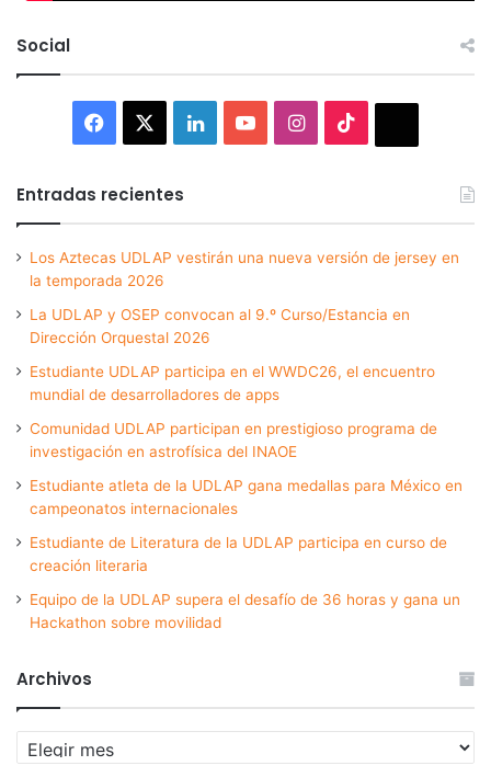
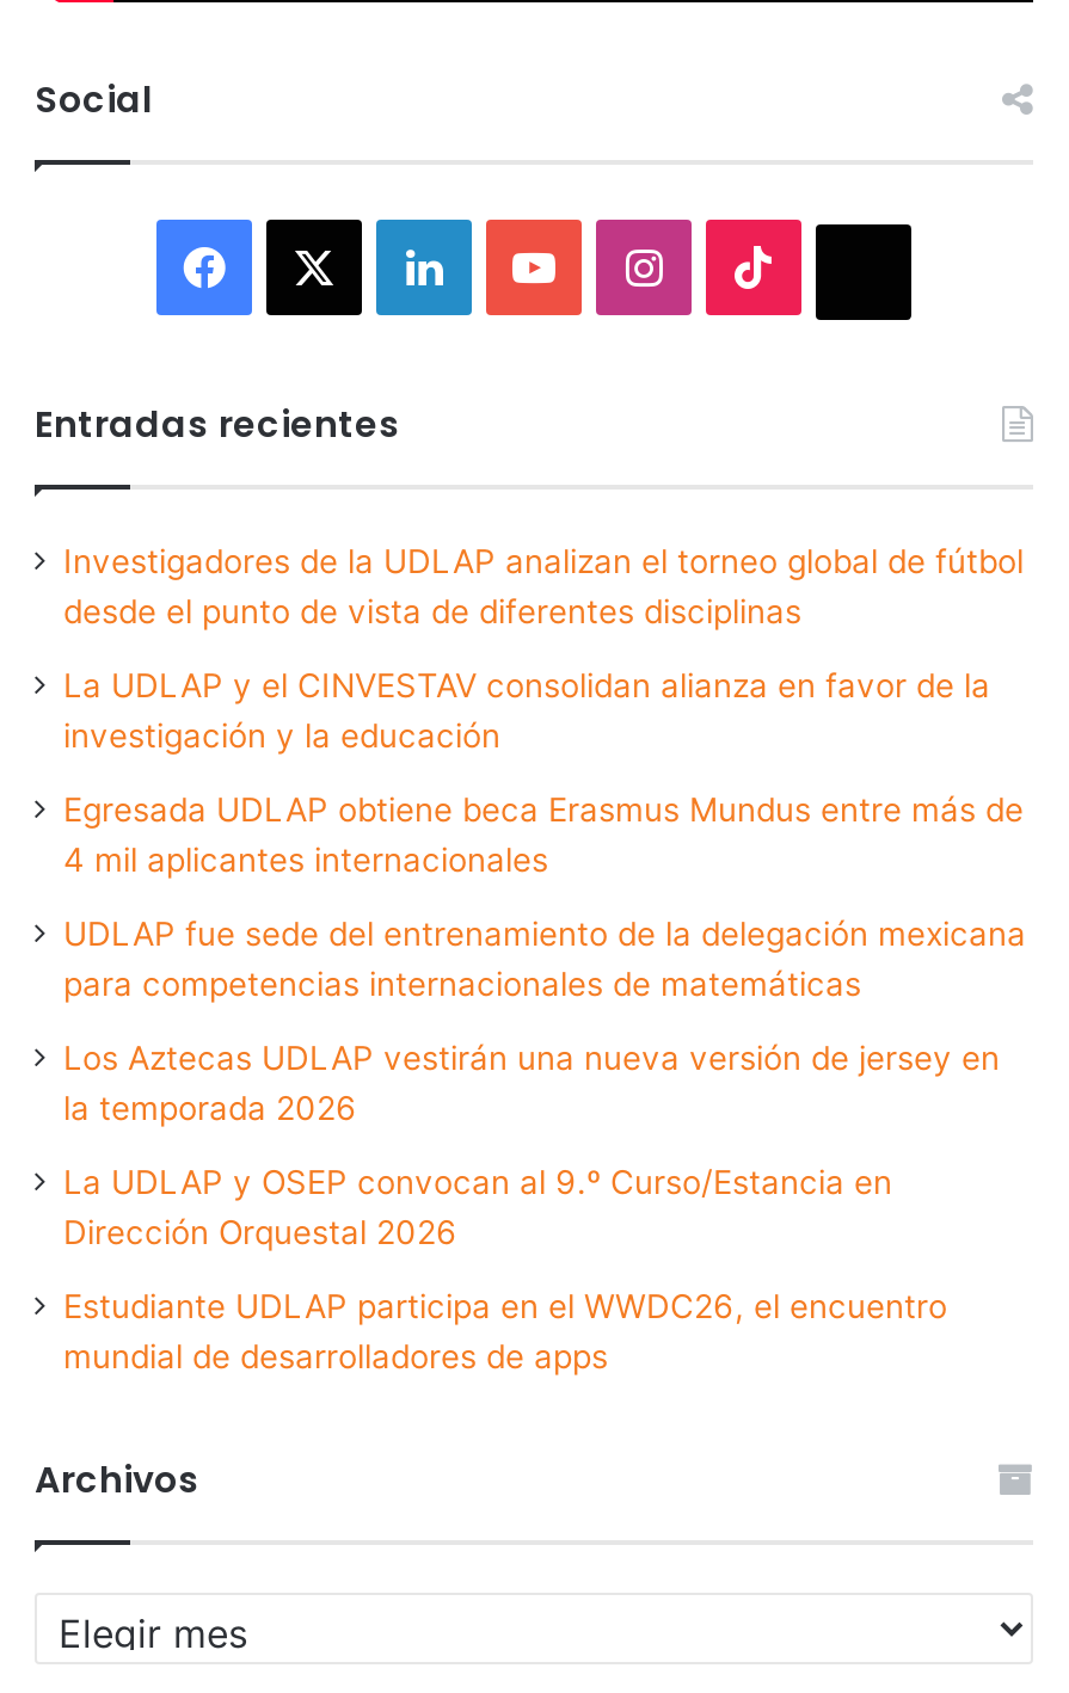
none -> [63,542,1026,1003] Investigadores de la UDLAP analizan el torneo global de fútbol | desde el punto de vista de diferentes disciplinas | La UDLAP y el CINVESTAV consolidan alianza en favor de la | investigación y la educación | Egresada UDLAP obtiene beca Erasmus Mundus entre más de | 4 mil aplicantes internacionales | UDLAP fue sede del entrenamiento de la delegación mexicana | para competencias internacionales de matemáticas
moved [30,249,459,403] -> [63,1038,1000,1375]: Los Aztecas UDLAP vestirán una nueva versión de jersey en | la temporada 2026 | La UDLAP y OSEP convocan al 9.º Curso/Estancia en | Dirección Orquestal 2026 | Estudiante UDLAP participa en el WWDC26, el encuentro | mundial de desarrolladores de apps
[30,420,463,631] Comunidad UDLAP participan en prestigioso programa de | investigación en astrofísica del INAOE | Estudiante atleta de la UDLAP gana medallas para México en | campeonatos internacionales | Estudiante de Literatura de la UDLAP participa en curso de | creación literaria | Equipo de la UDLAP supera el desafío de 36 horas y gana un | Hackathon sobre movilidad -> none

